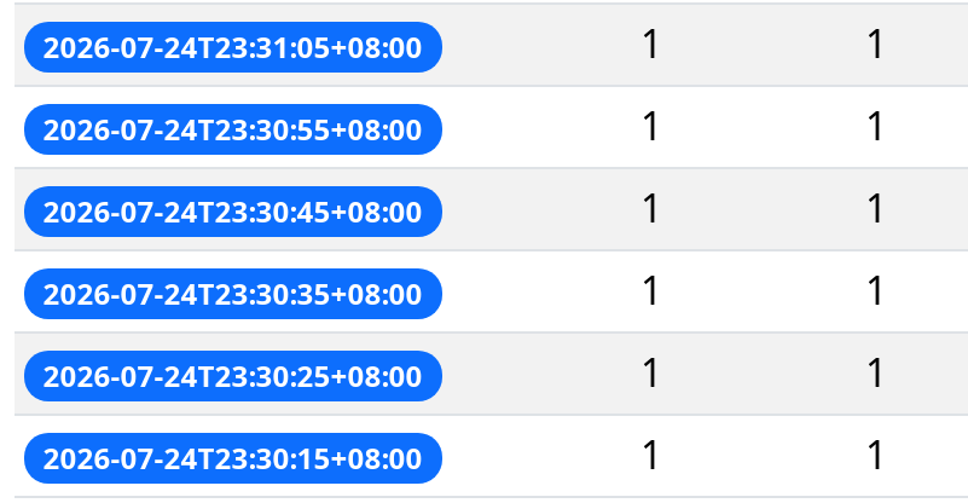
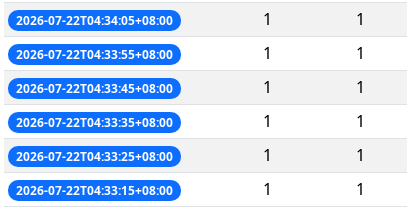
[43,26,422,67] 2026-07-24T23:31:05+08:00 -> [16,12,173,29] 2026-07-22T04:34:05+08:00
[43,108,422,149] 2026-07-24T23:30:55+08:00 -> [16,46,173,63] 2026-07-22T04:33:55+08:00
[43,190,422,231] 2026-07-24T23:30:45+08:00 -> [16,80,173,97] 2026-07-22T04:33:45+08:00
[43,272,422,313] 2026-07-24T23:30:35+08:00 -> [16,114,173,131] 2026-07-22T04:33:35+08:00
[43,355,422,396] 2026-07-24T23:30:25+08:00 -> [16,148,173,165] 2026-07-22T04:33:25+08:00
[43,437,422,478] 2026-07-24T23:30:15+08:00 -> [16,182,173,199] 2026-07-22T04:33:15+08:00

